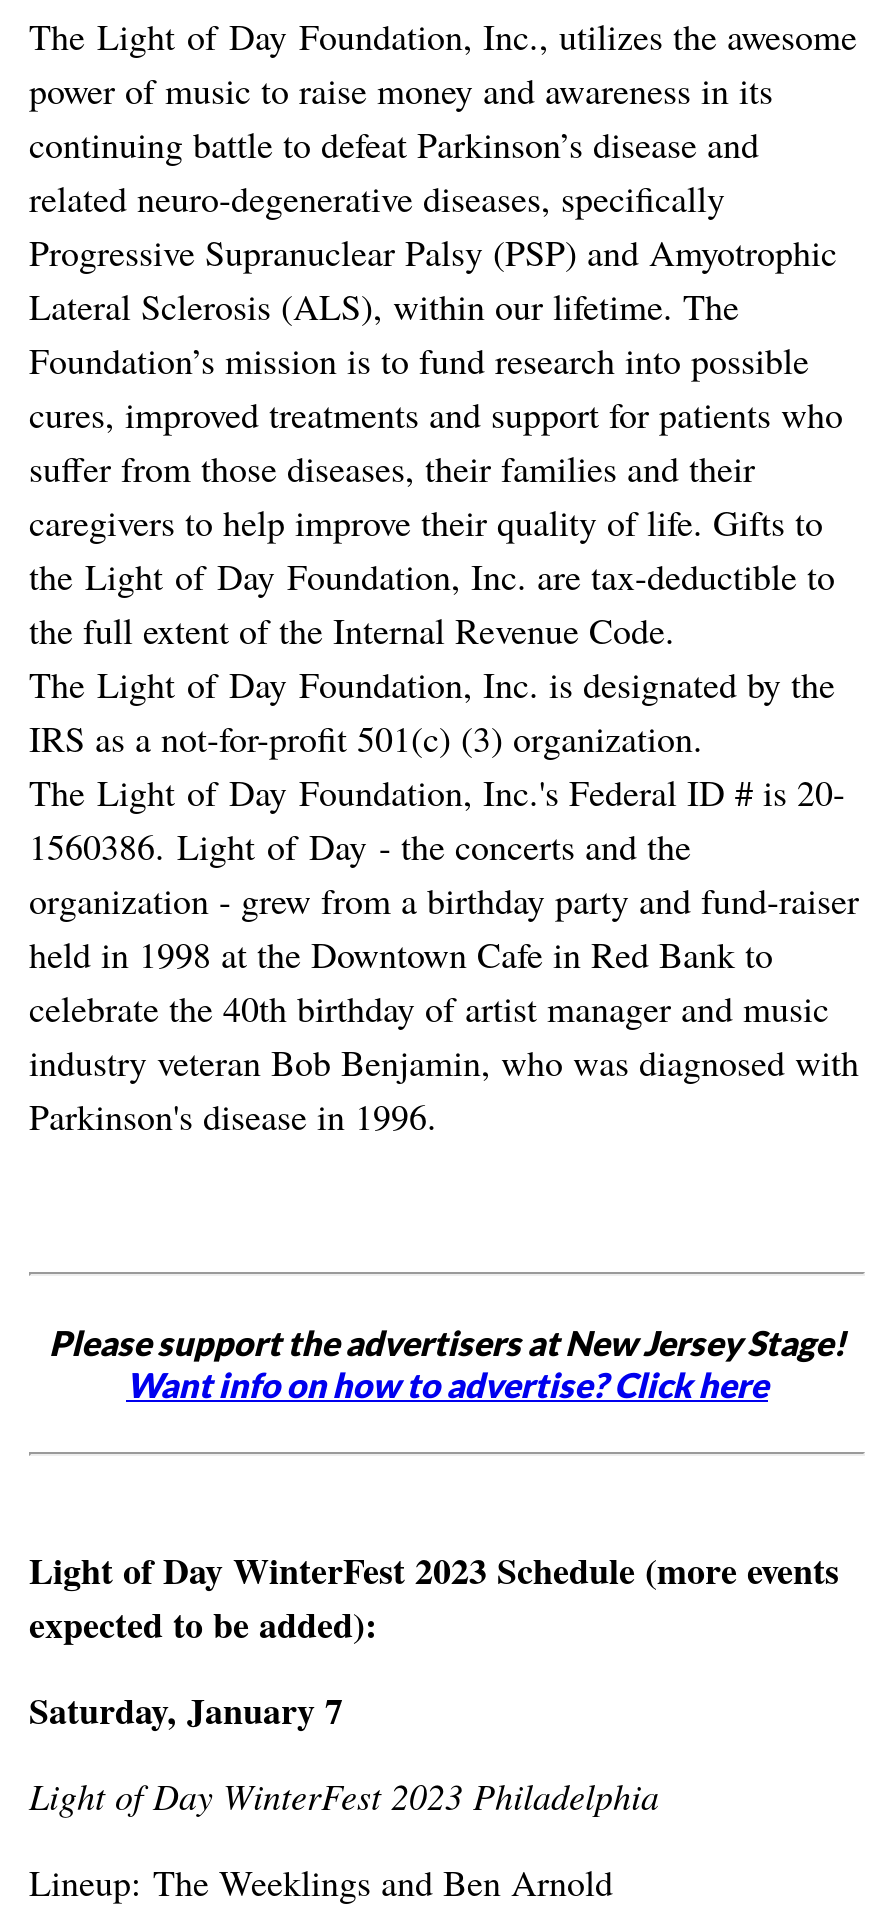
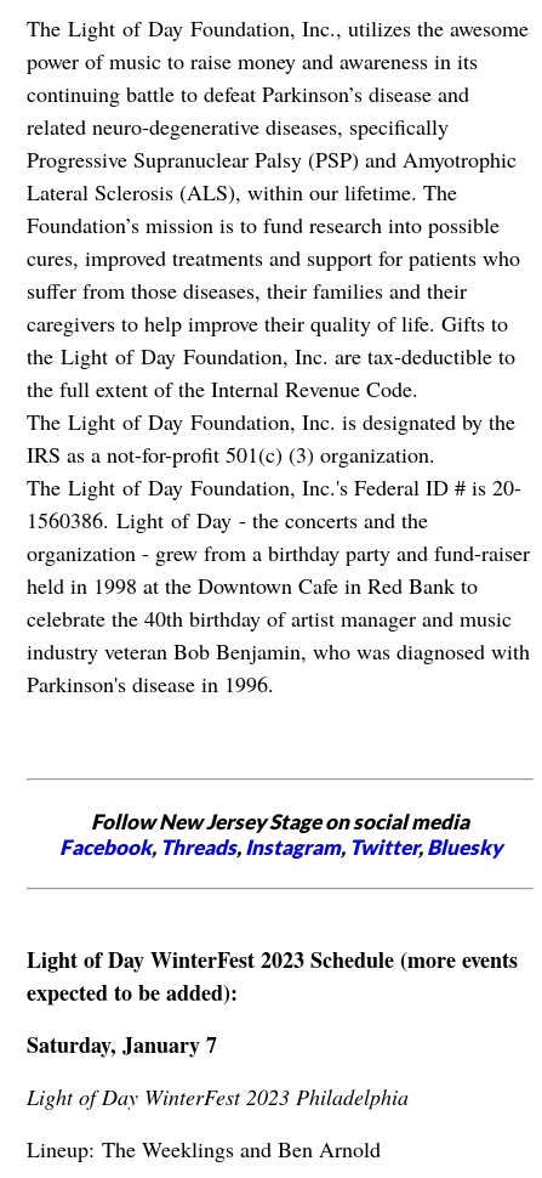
[49,1322,845,1406] Please support the advertisers at New Jersey Stage! | Want info on how to advertise? Click here -> [59,809,501,860] Follow New Jersey Stage on social media | Facebook, Threads, Instagram, Twitter, Bluesky

